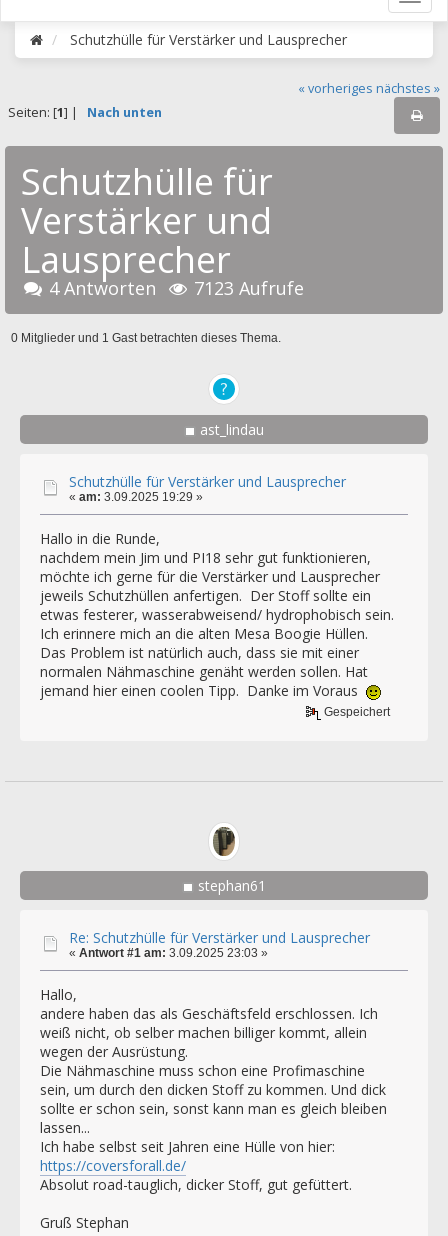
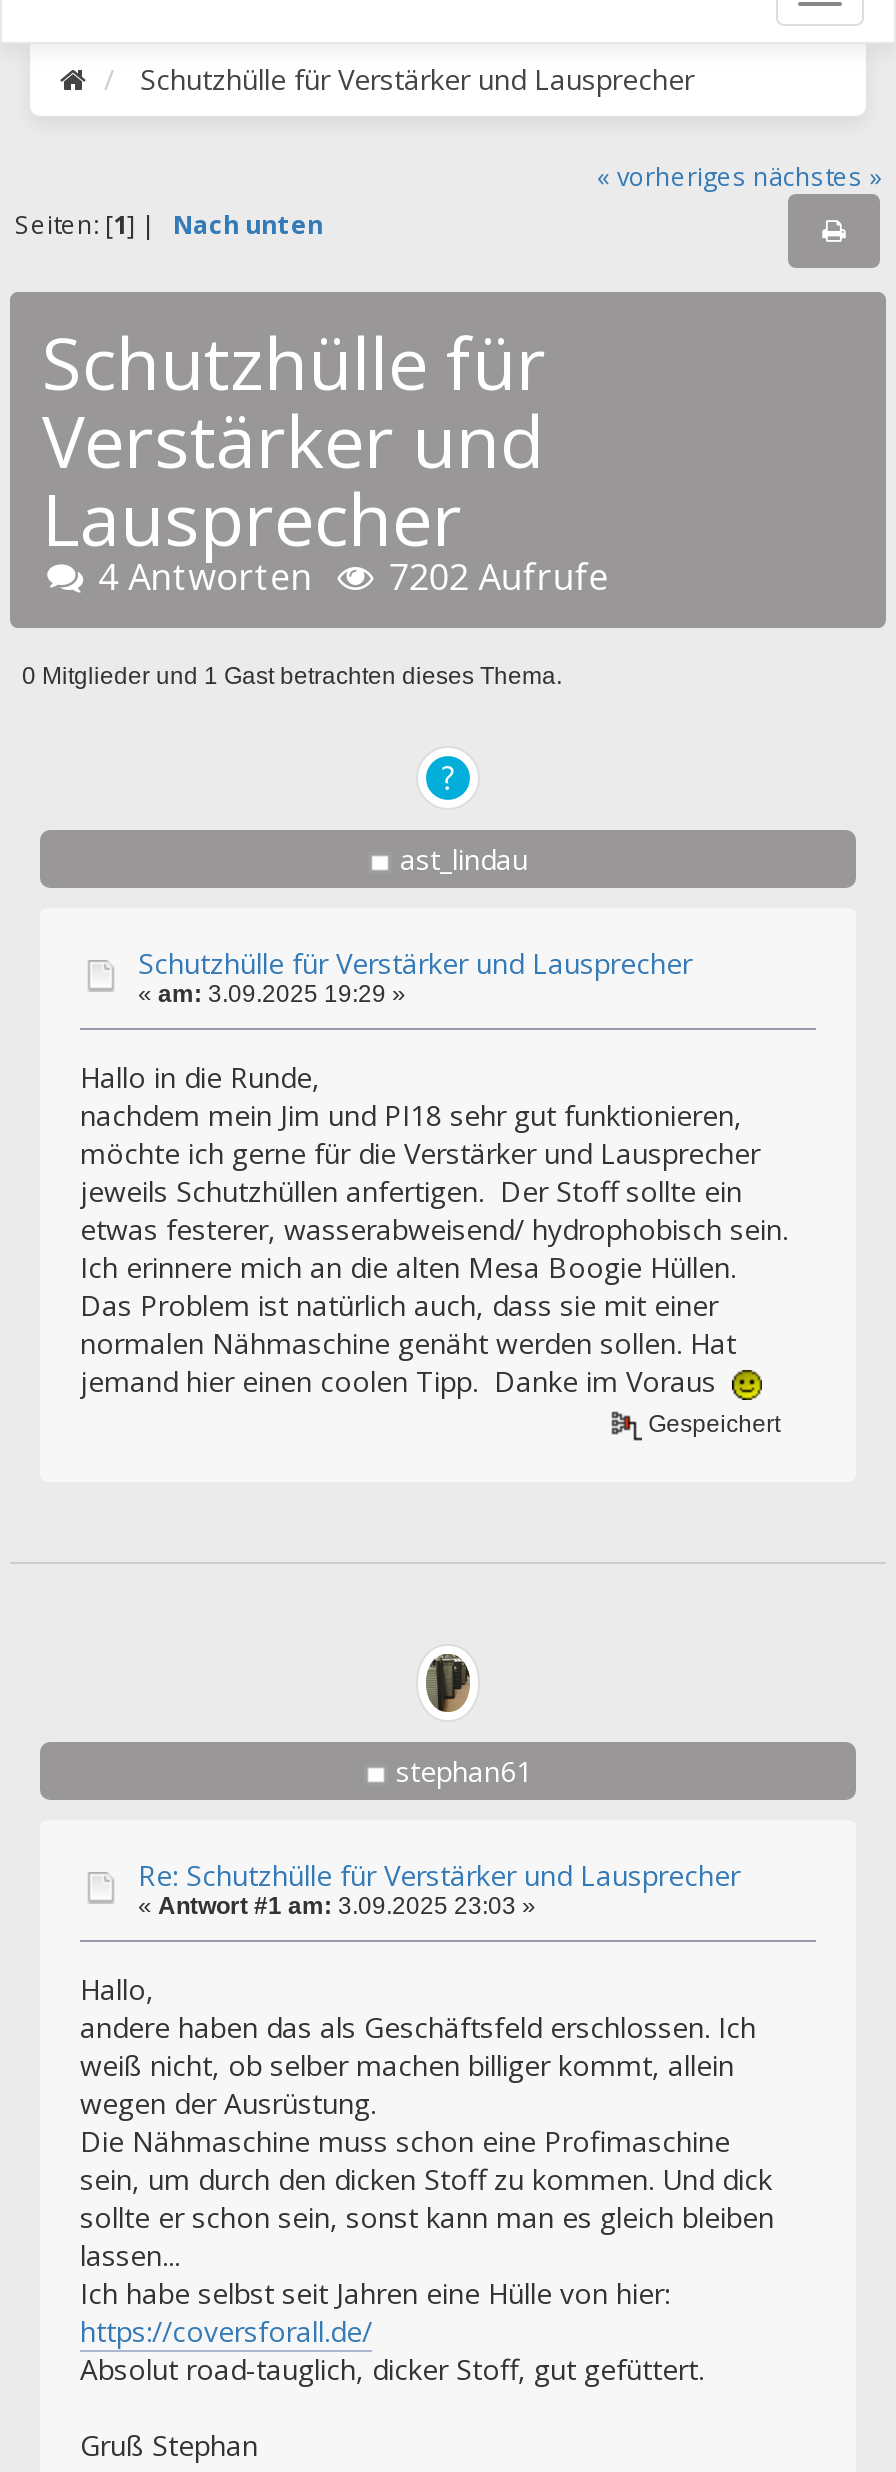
[49,276,304,300] 4 Antworten 7123 Aufrufe -> [98,552,609,600] 4 Antworten 7202 Aufrufe

